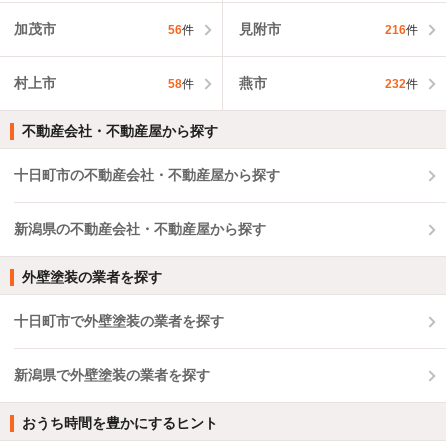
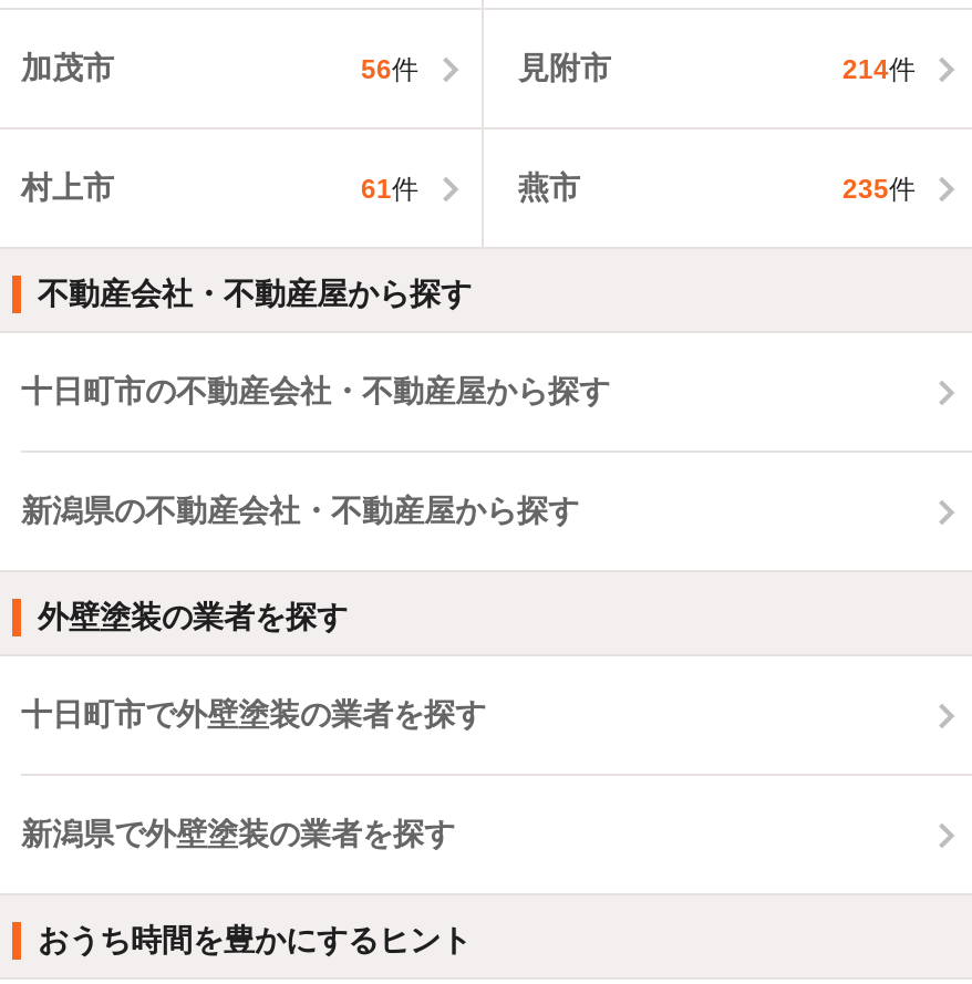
[385,23,418,37] 216件 -> [842,54,916,85] 214件
[167,77,193,91] 58件 -> [361,174,418,205] 61件
[385,77,418,91] 232件 -> [842,174,916,205] 235件

